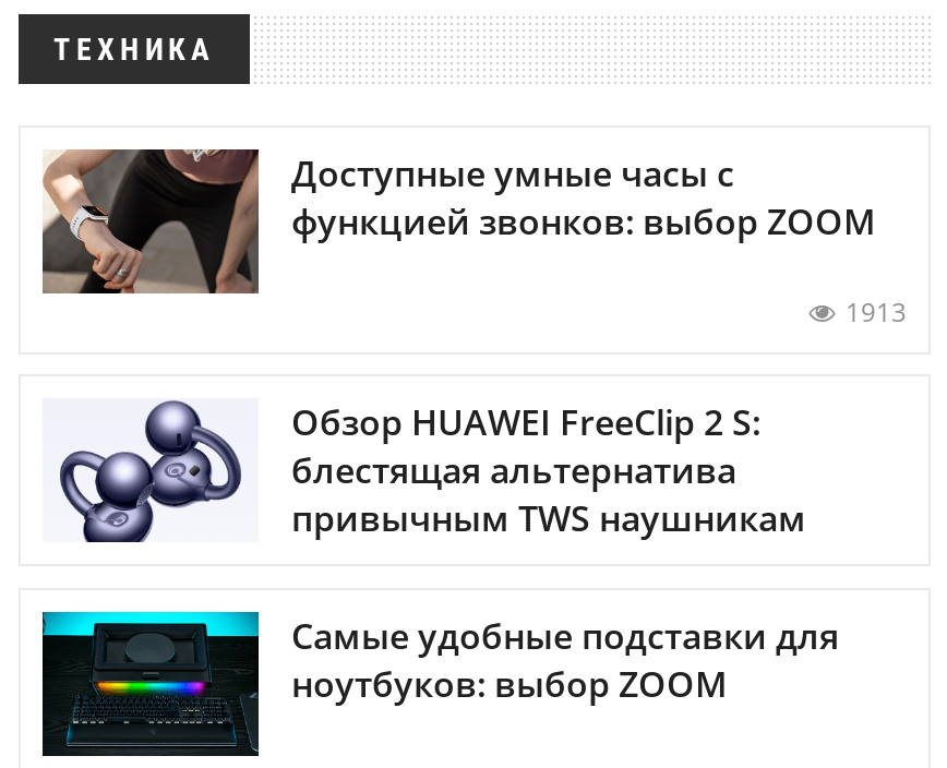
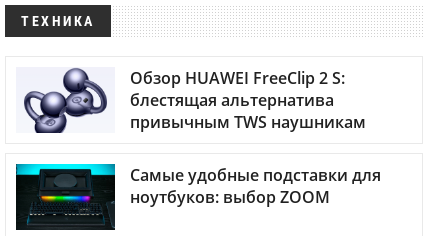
[40,147,907,331] [image] | Доступные умные часы с | функцией звонков: выбор ZOOM | 1913 -> none

